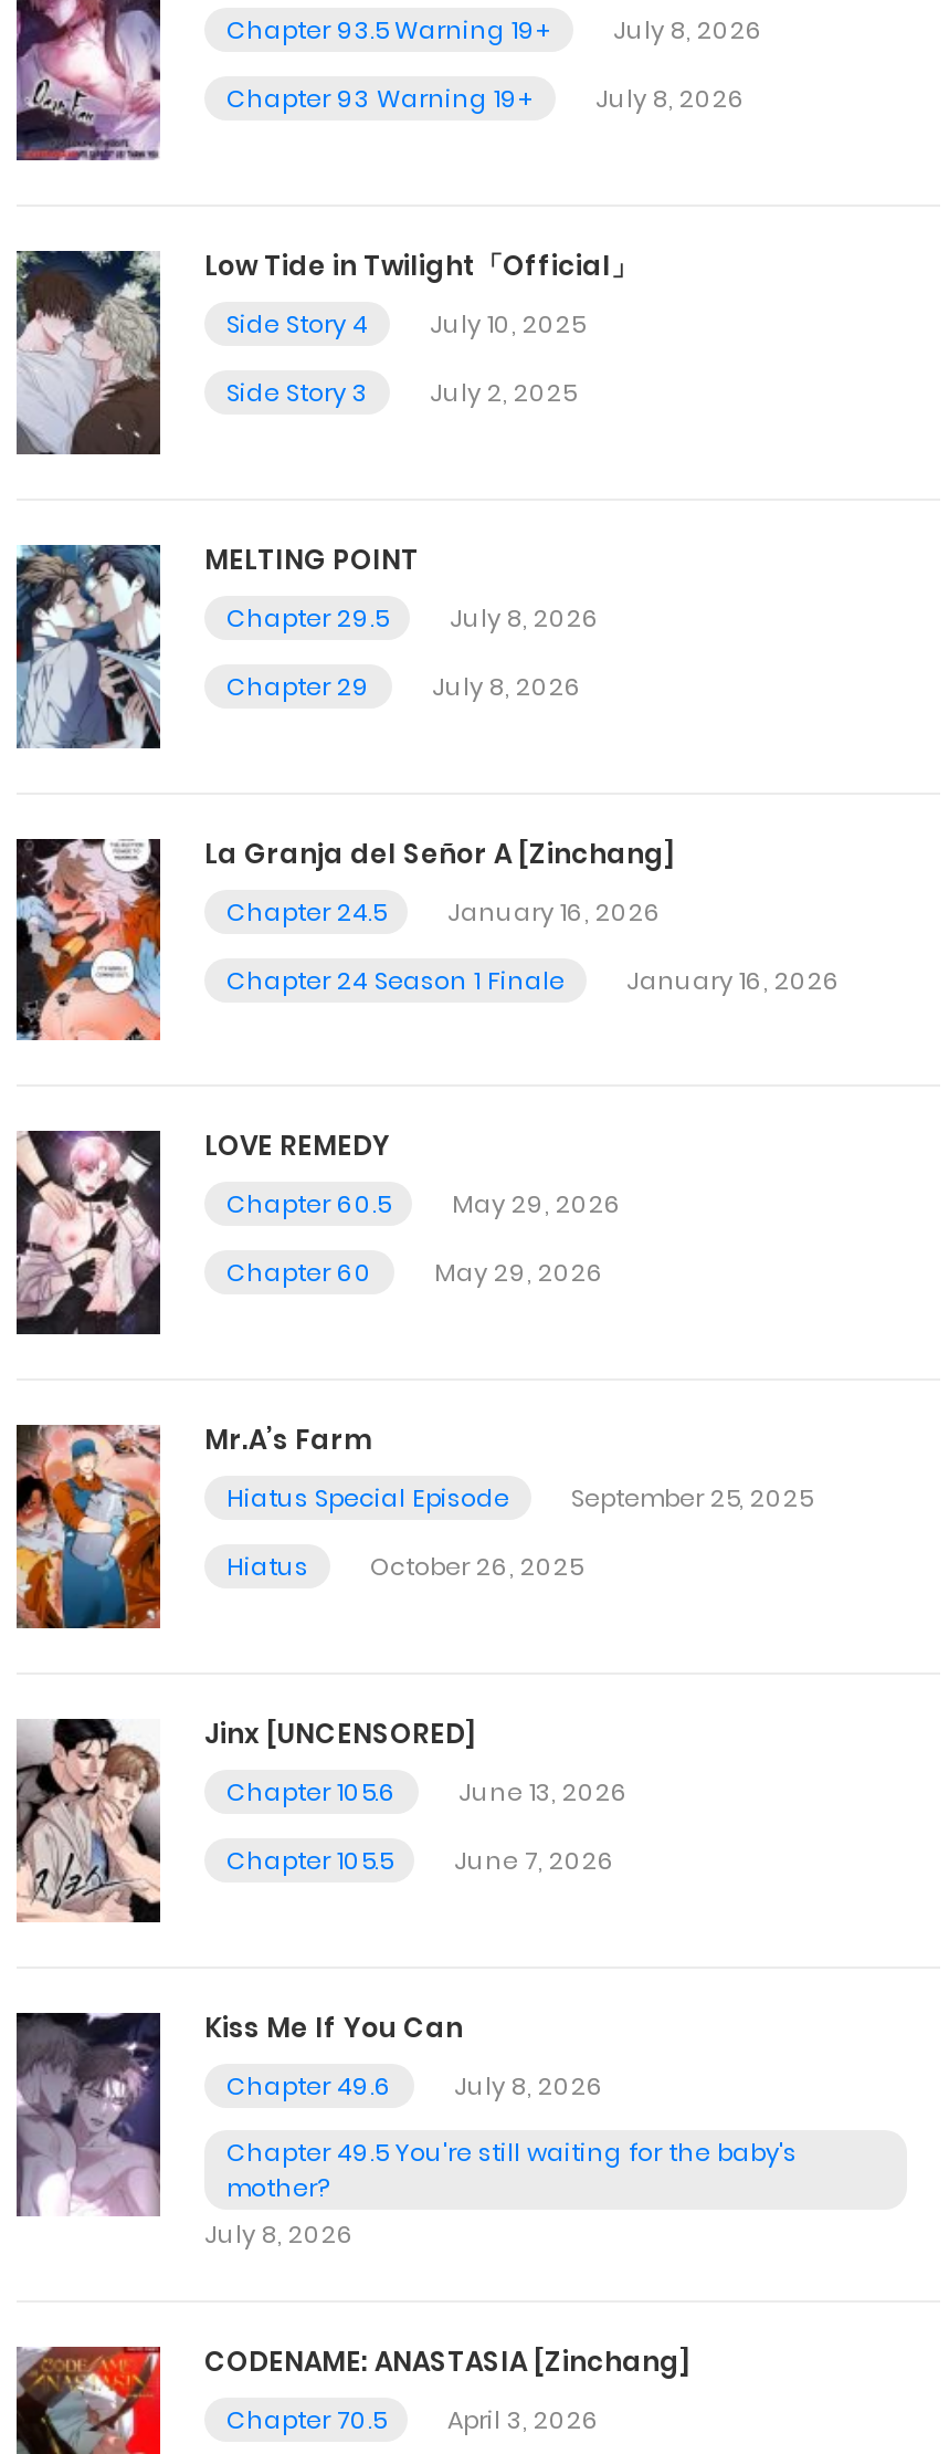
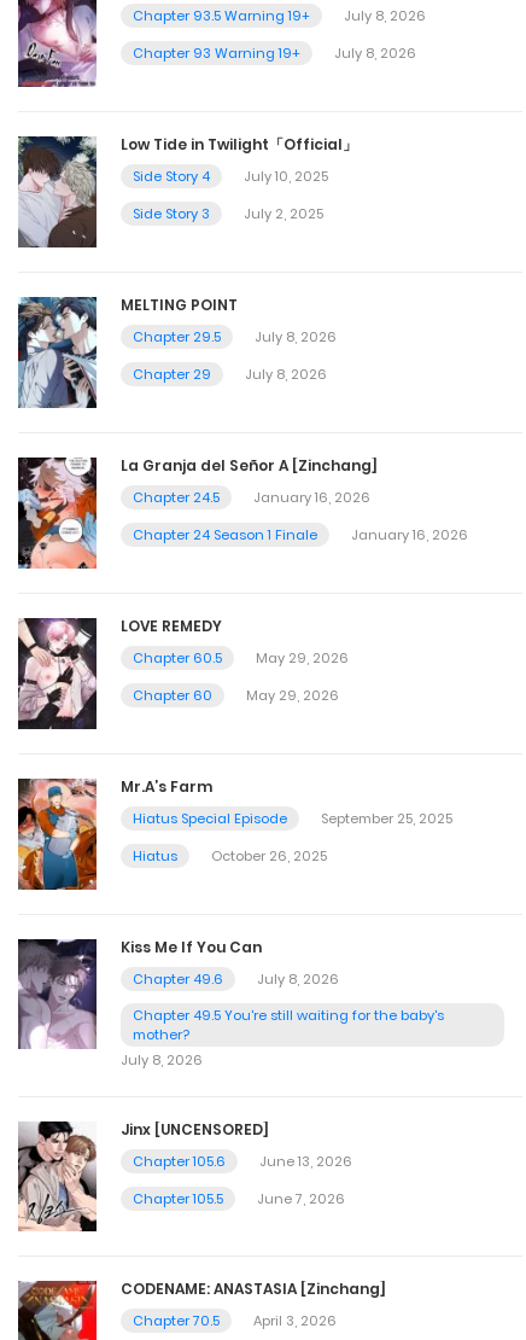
moved [17,1714,629,1923] -> [18,1118,352,1233]: [image] | Jinx [UNCENSORED] | Chapter 105.6 | June 13, 2026 | Chapter 105.5 | June 7, 2026
moved [12,2008,797,2251] -> [16,936,444,1069]: [image] | Kiss Me If You Can | Chapter 49.6 | July 8, 2026 | Chapter 49.5 You're still waiting for the baby's | mother? | July 8, 2026

